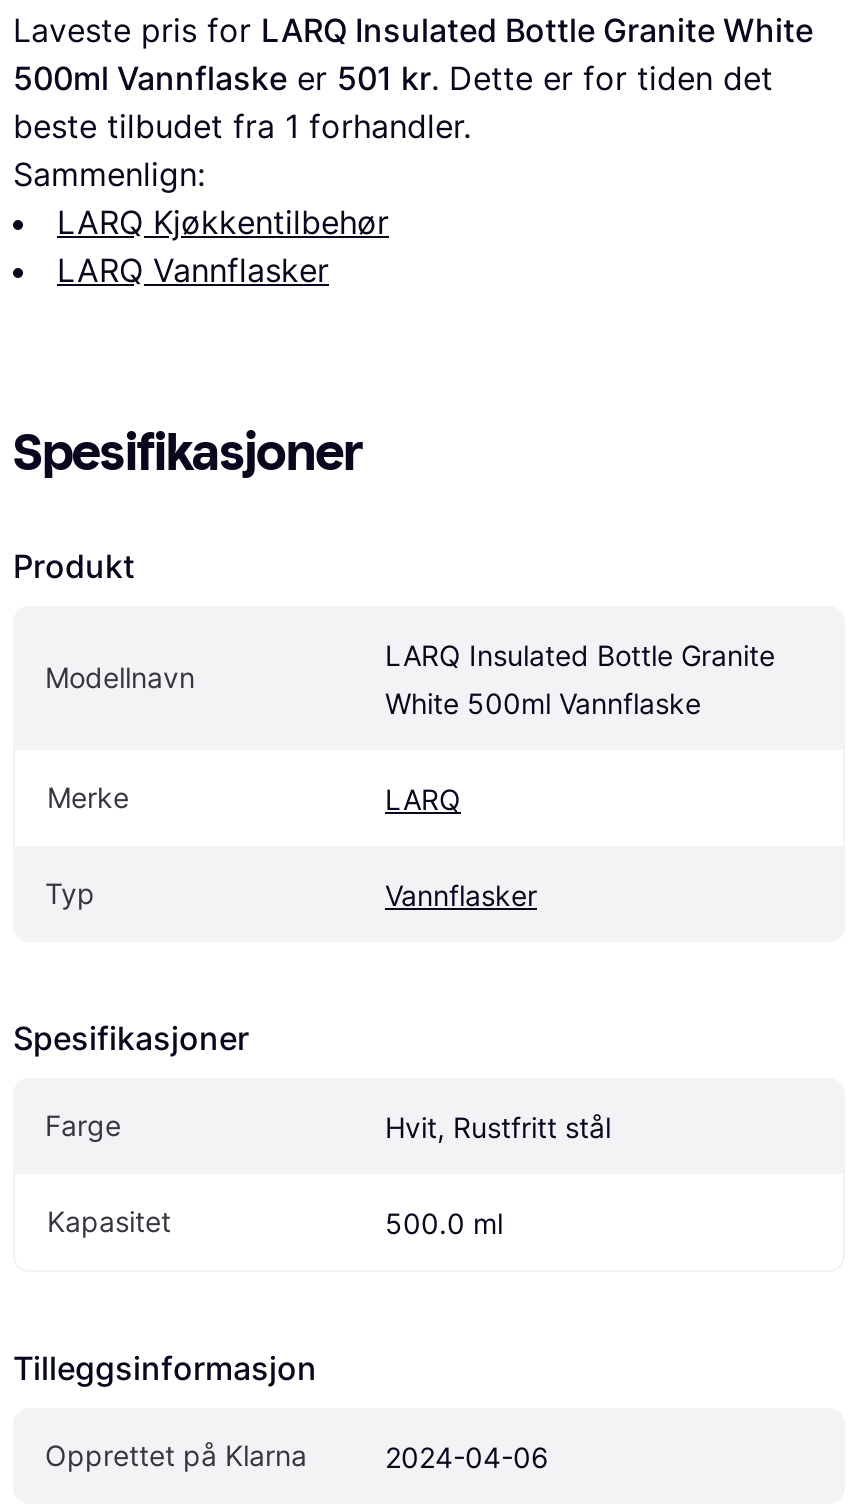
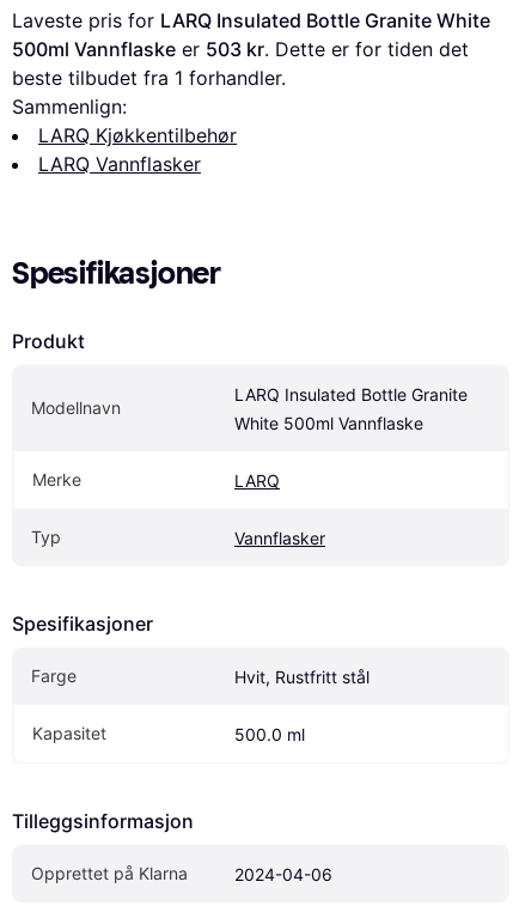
[13,59,773,99] 500ml Vannflaske er 501 kr. Dette er for tiden det -> [12,37,469,61] 500ml Vannflaske er 503 kr. Dette er for tiden det

